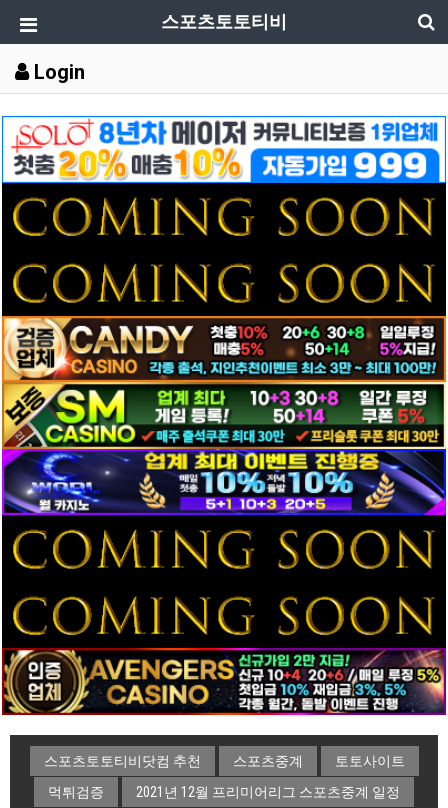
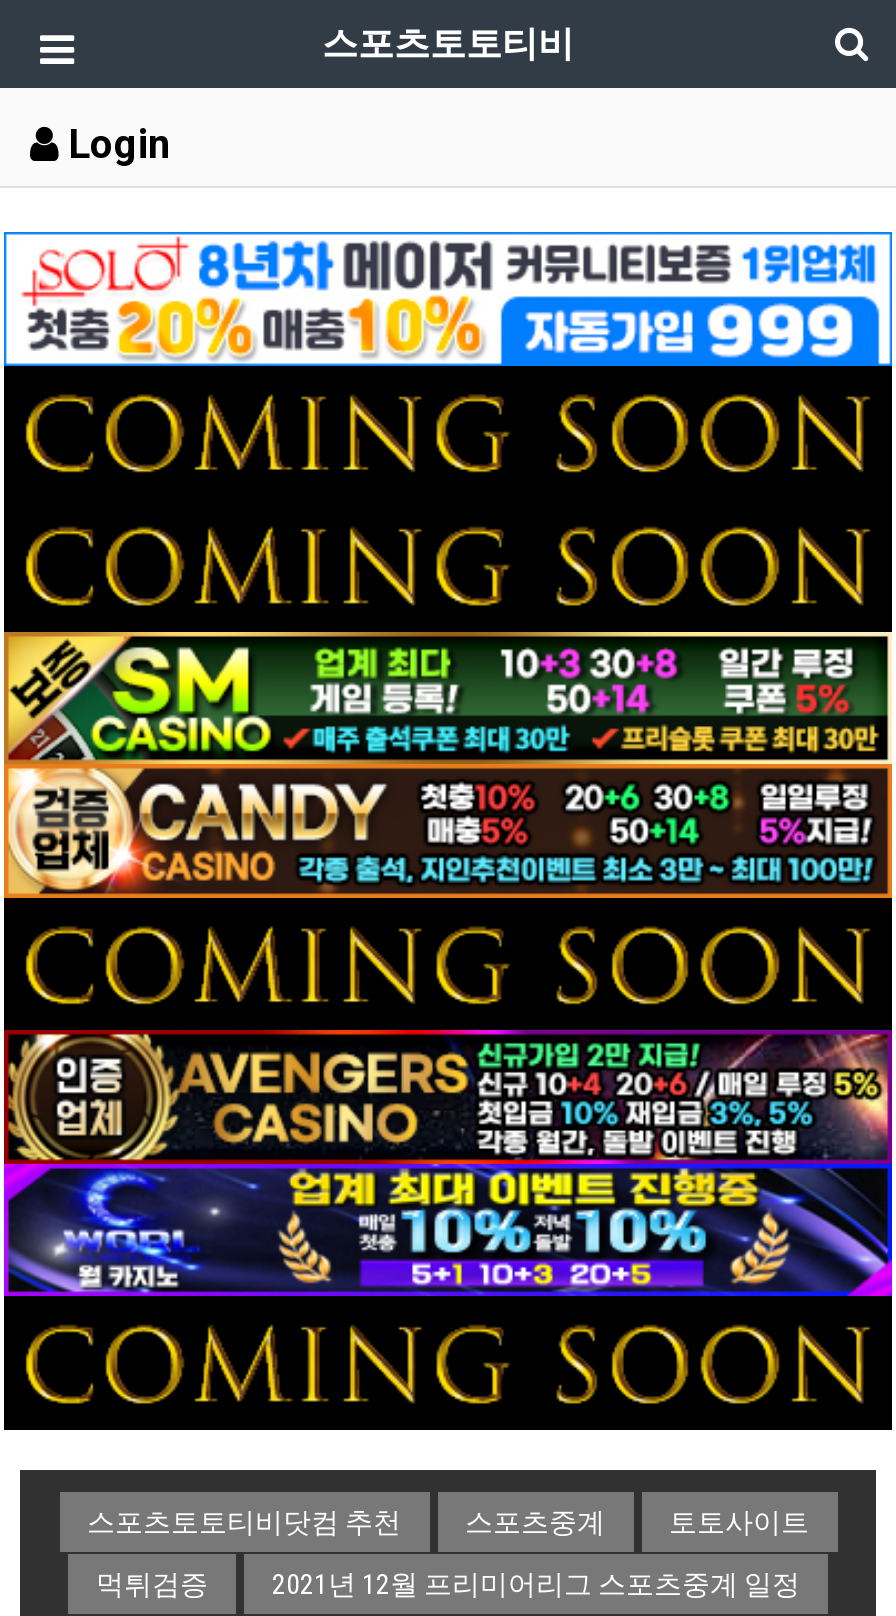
[3,315,445,716] [image] -> [6,630,890,1432] [image]

